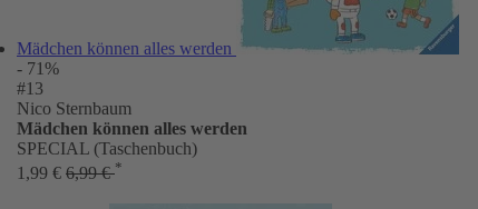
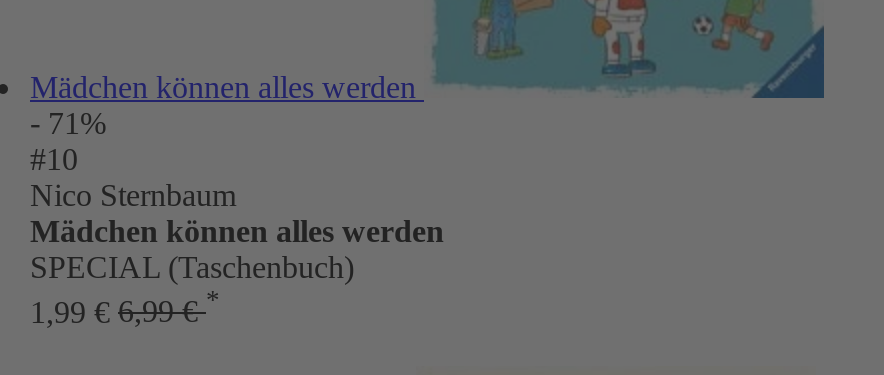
[17,78,43,97] #13 -> [30,141,78,175] #10

